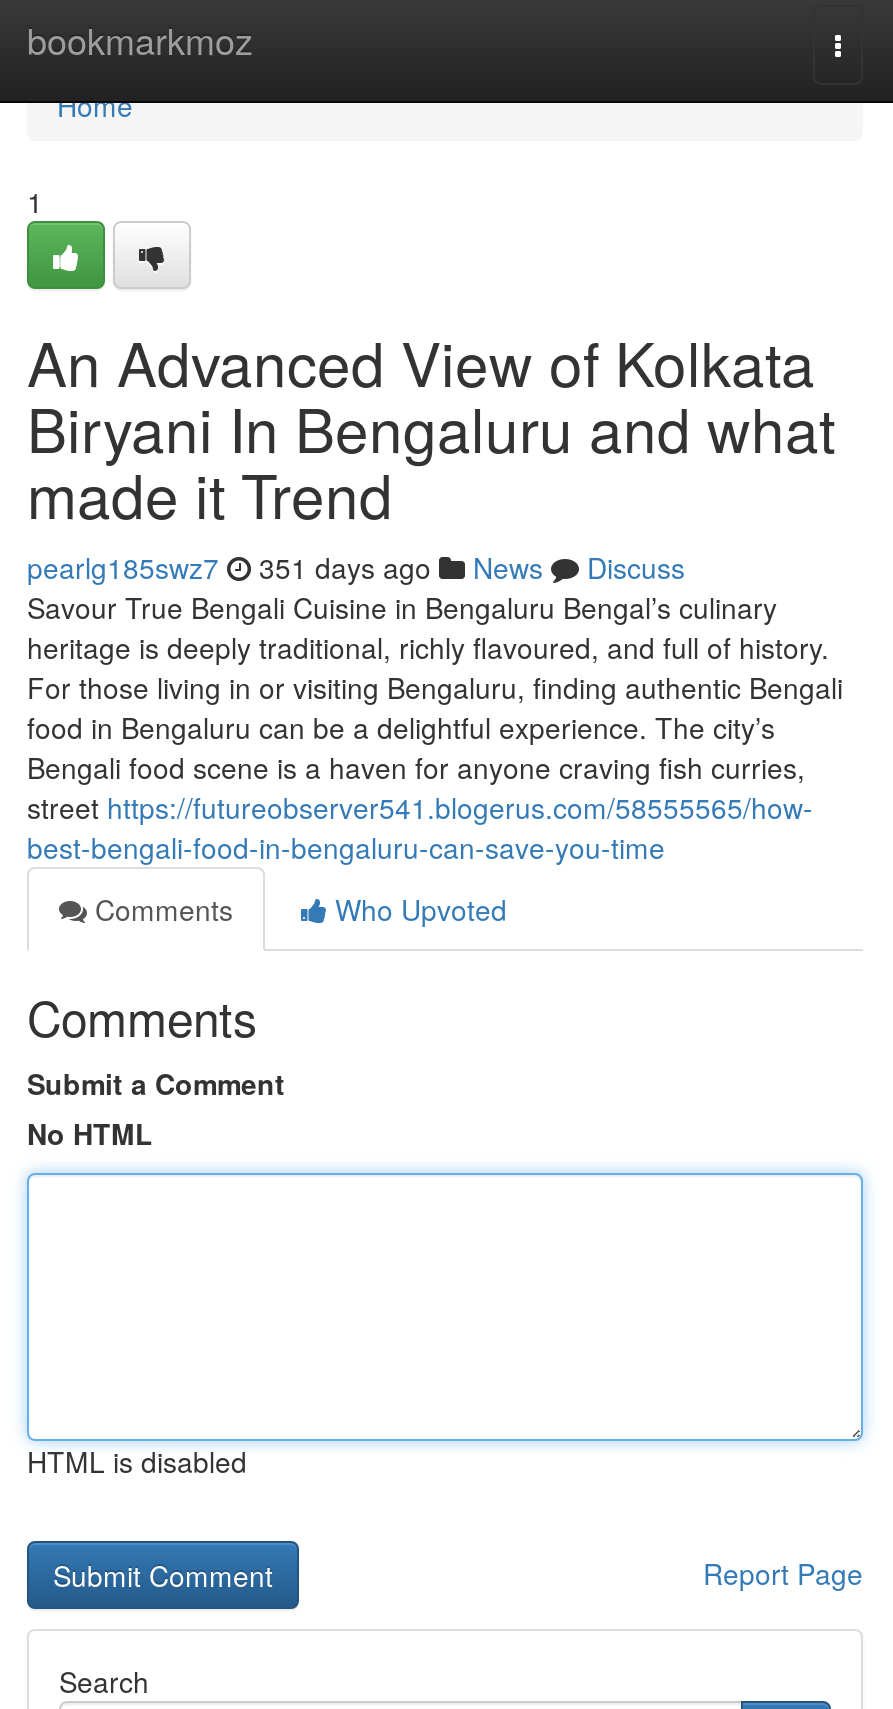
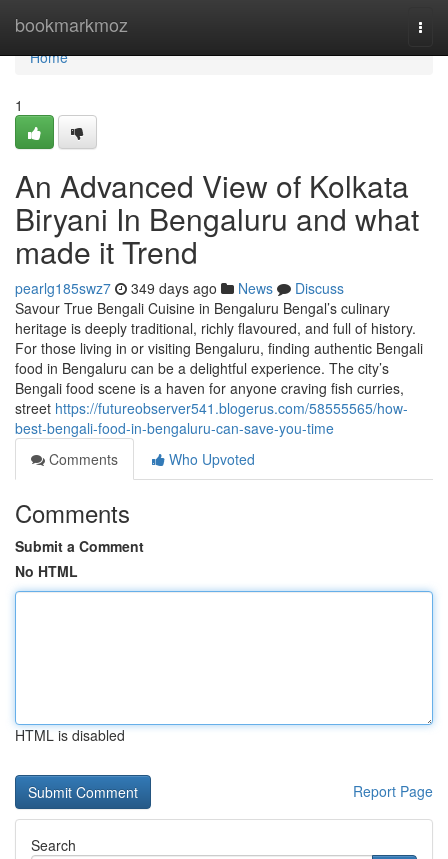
[27,547,685,587] pearlg185swz7 351 days ago News Discuss -> [15,278,344,298] pearlg185swz7 349 days ago News Discuss

